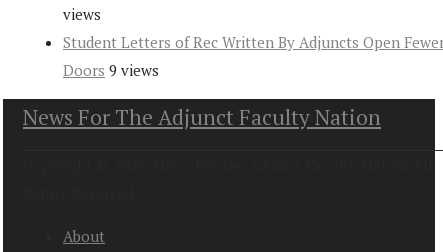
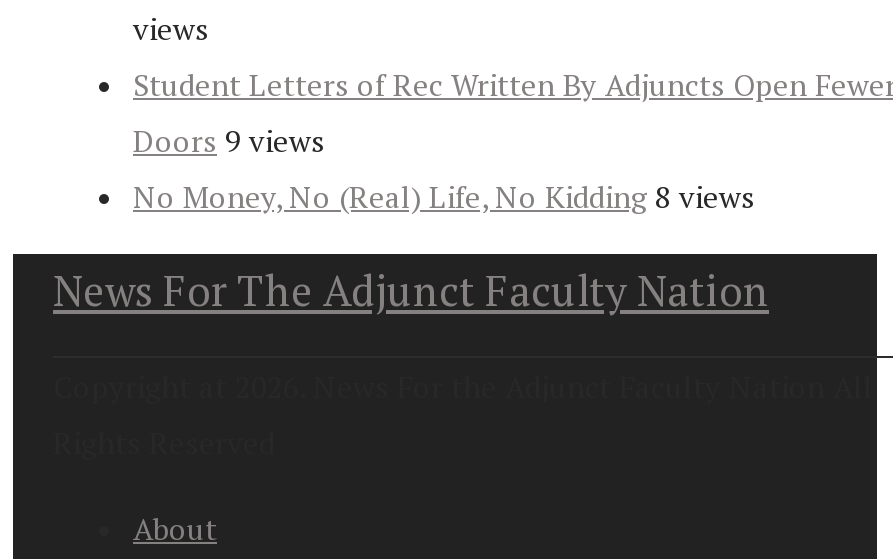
none -> [133,177,755,217] No Money, No (Real) Life, No Kidding 8 views

